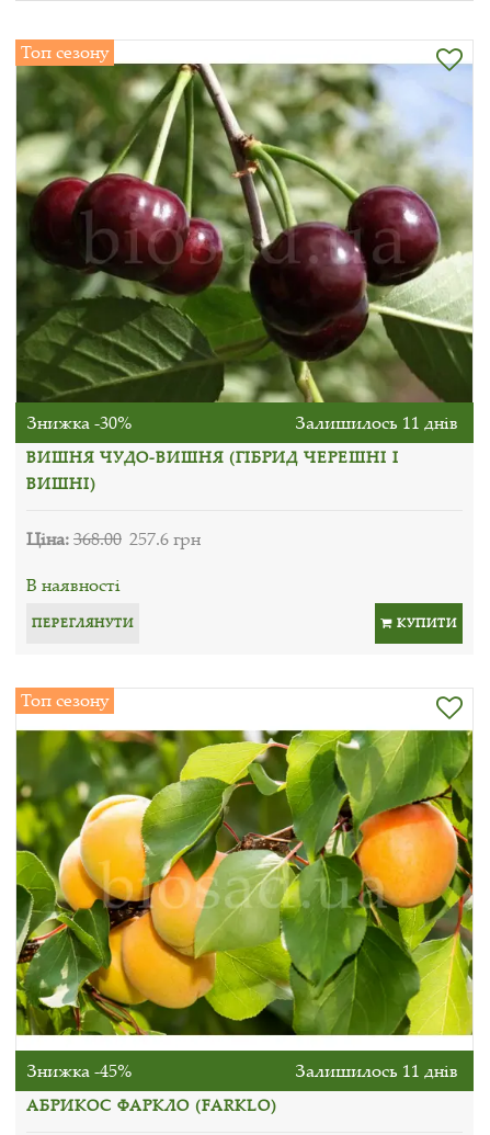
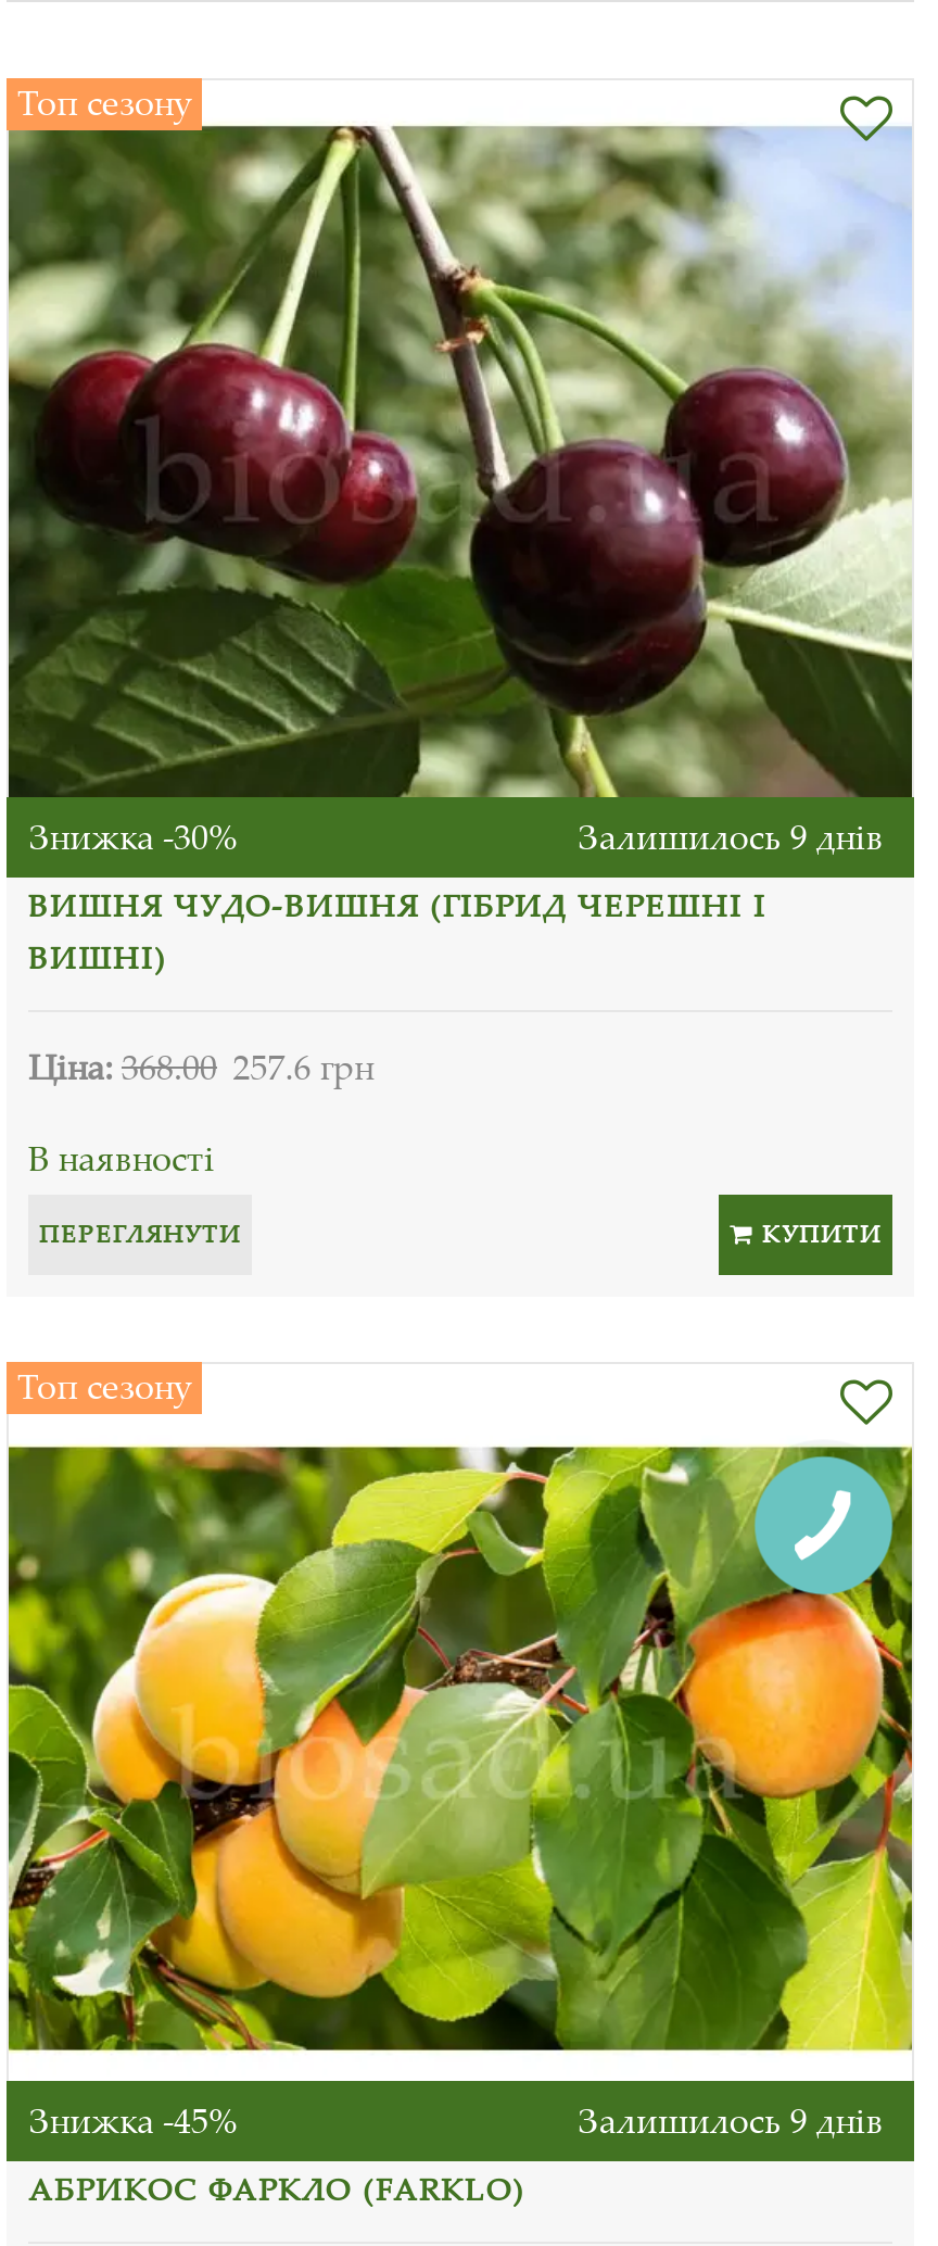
[295,410,458,434] Залишилось 11 днів -> [577,812,883,860] Залишилось 9 днів
[394,735,463,805] [image] -> [753,1455,895,1597] [image]
[295,1058,458,1082] Залишилось 11 днів -> [577,2095,883,2143] Залишилось 9 днів

